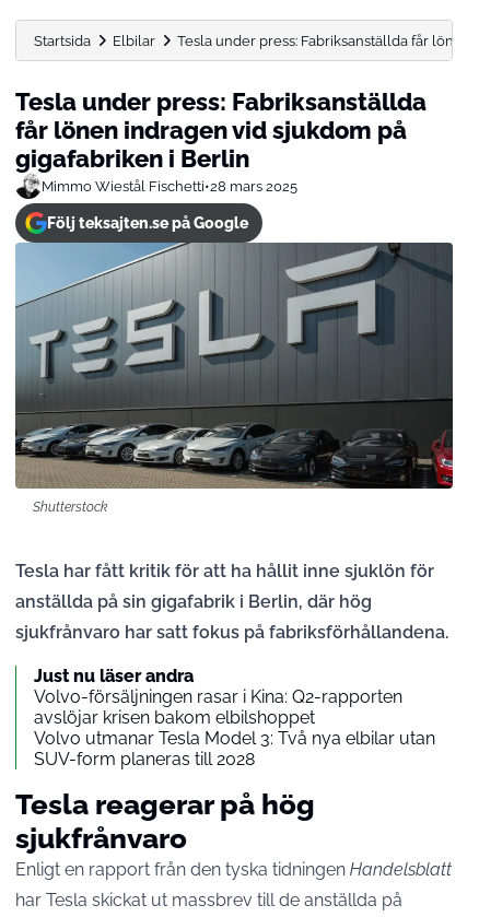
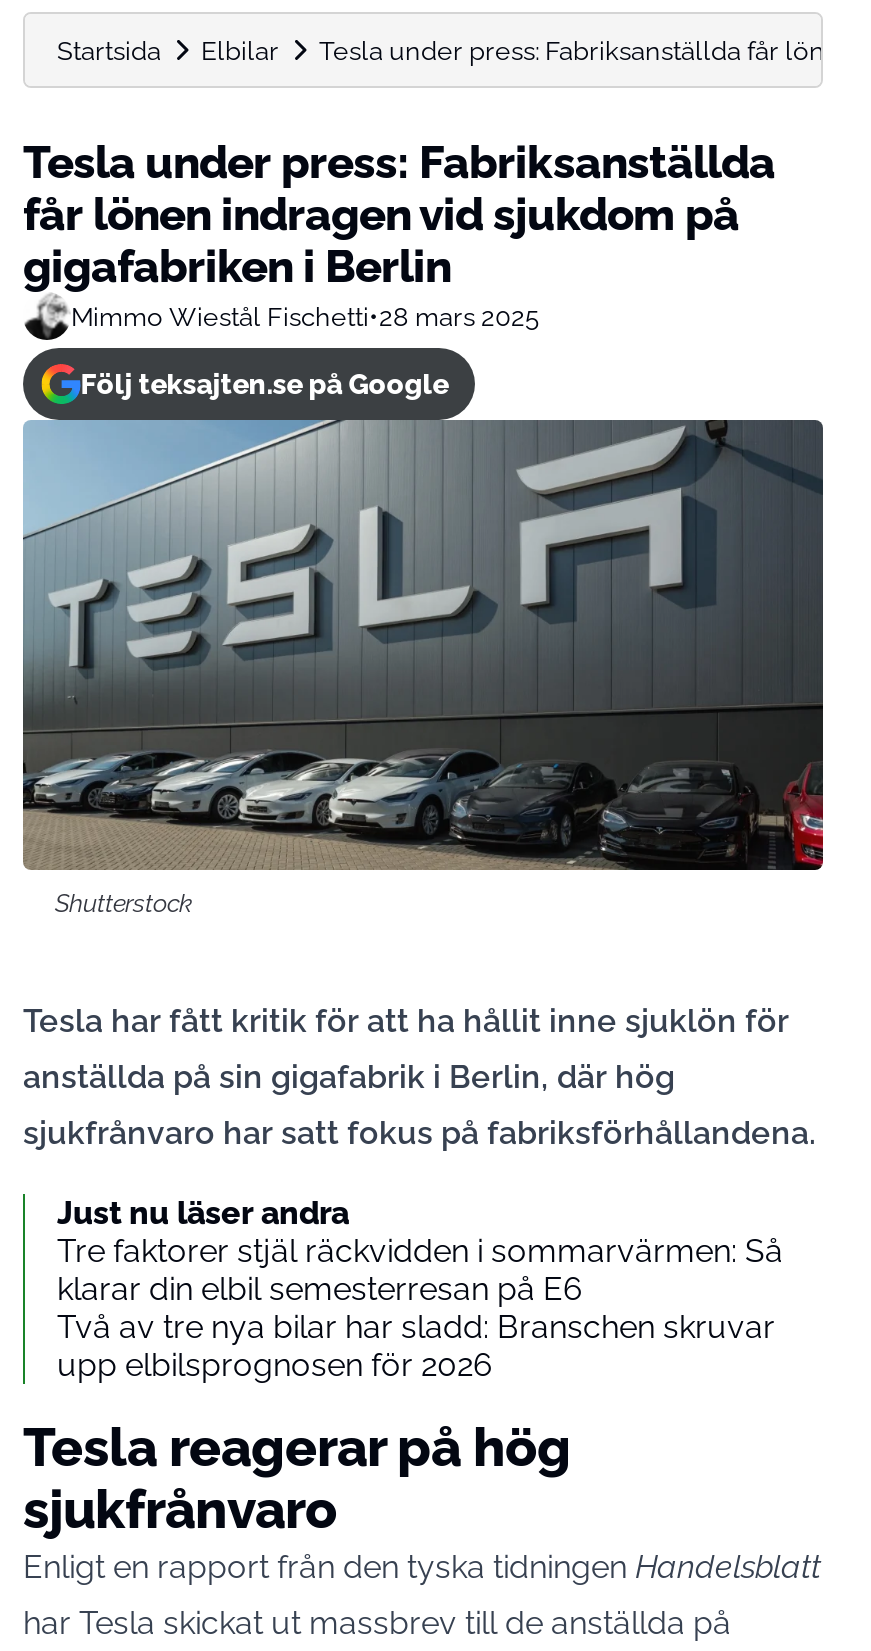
[34,686,435,769] Volvo-försäljningen rasar i Kina: Q2-rapporten | avslöjar krisen bakom elbilshoppet | Volvo utmanar Tesla Model 3: Två nya elbilar utan | SUV-form planeras till 2028 -> [57,1232,783,1384] Tre faktorer stjäl räckvidden i sommarvärmen: Så | klarar din elbil semesterresan på E6 | Två av tre nya bilar har sladd: Branschen skruvar | upp elbilsprognosen för 2026

